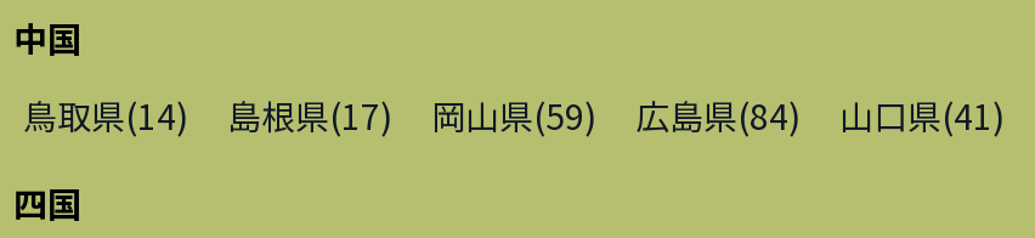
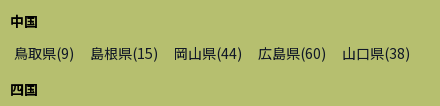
[23,91,188,139] 鳥取県(14) -> [14,43,74,63] 鳥取県(9)
[227,91,392,139] 島根県(17) -> [90,43,158,63] 島根県(15)
[431,91,596,139] 岡山県(59) -> [174,43,242,63] 岡山県(44)
[635,91,801,139] 広島県(84) -> [258,43,326,63] 広島県(60)
[839,91,1005,139] 山口県(41) -> [342,43,410,63] 山口県(38)

